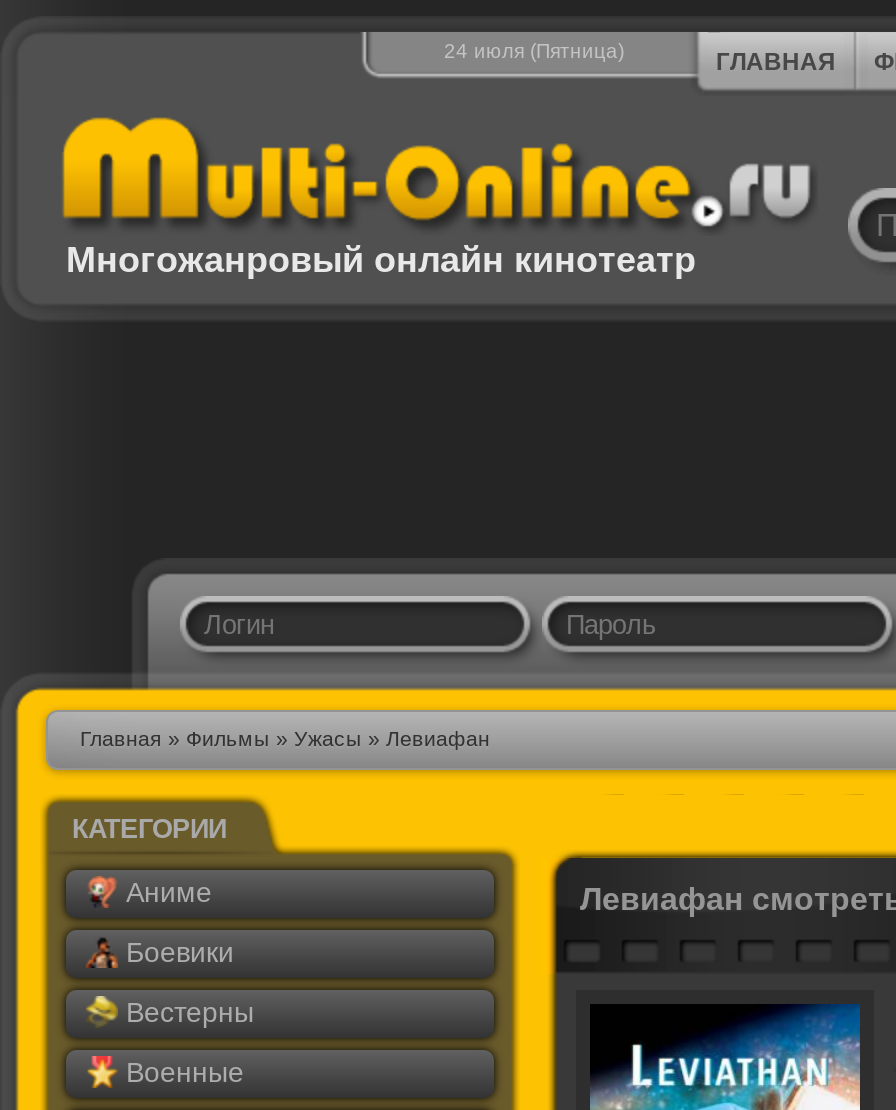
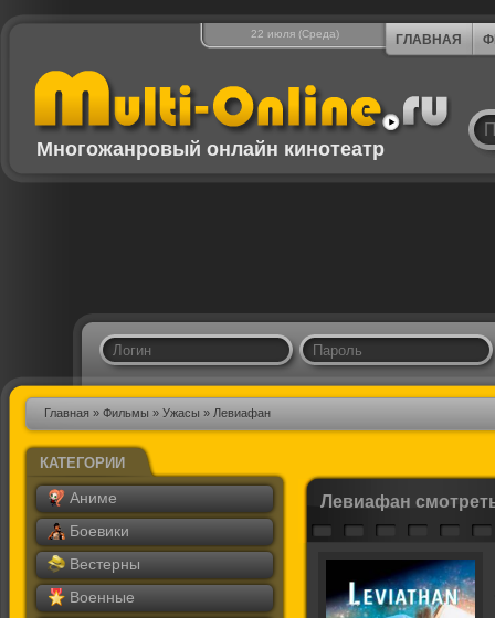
[444,40,624,62] 24 июля (Пятница) -> [251,28,339,40] 22 июля (Среда)

